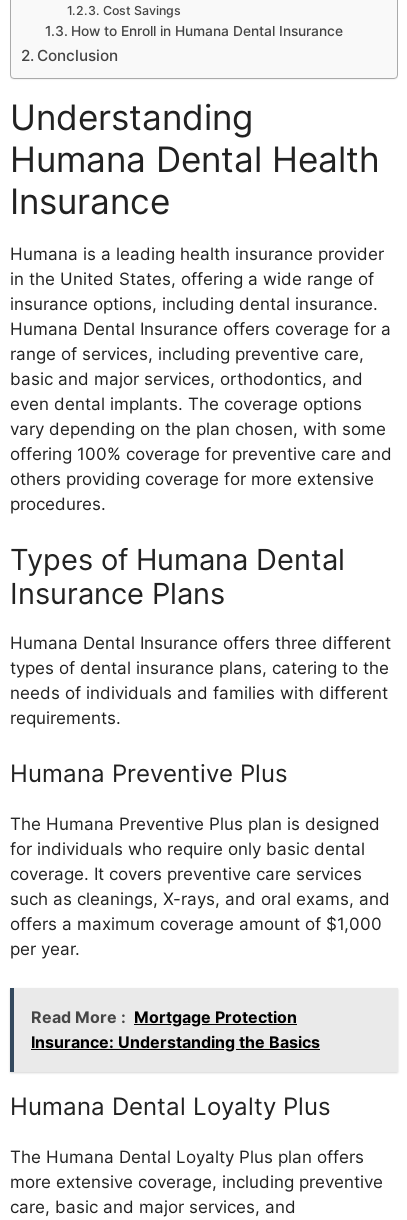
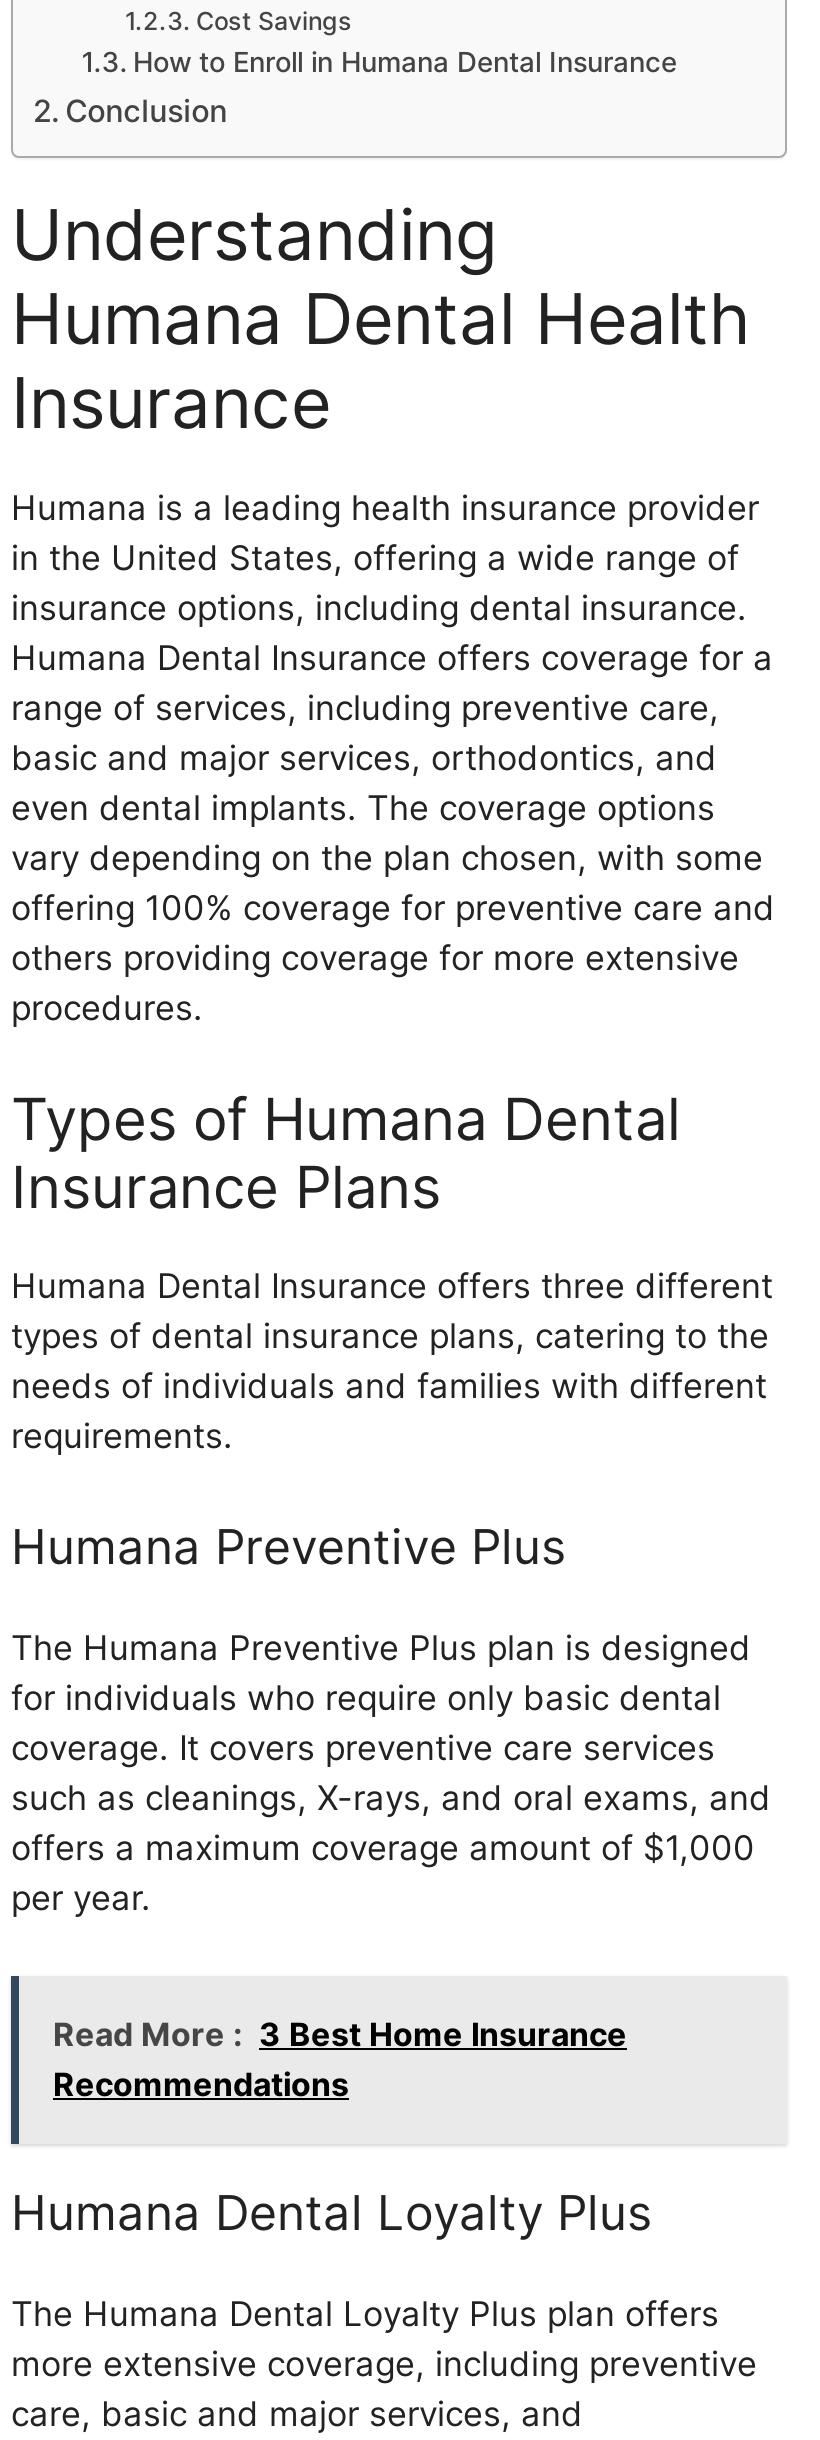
[31,1006,320,1051] Read More : Mortgage Protection | Insurance: Understanding the Basics -> [53,2013,627,2103] Read More : 3 Best Home Insurance | Recommendations

